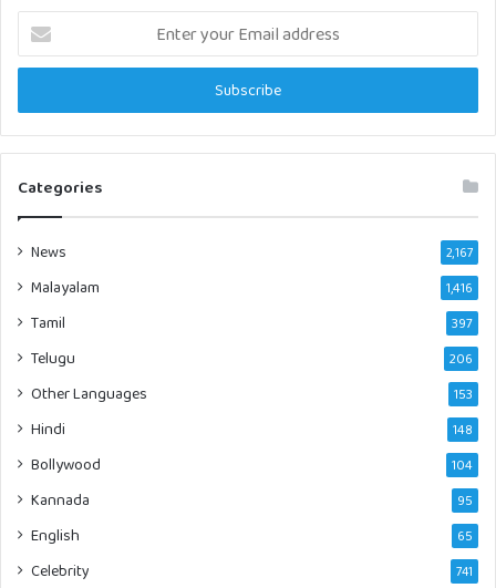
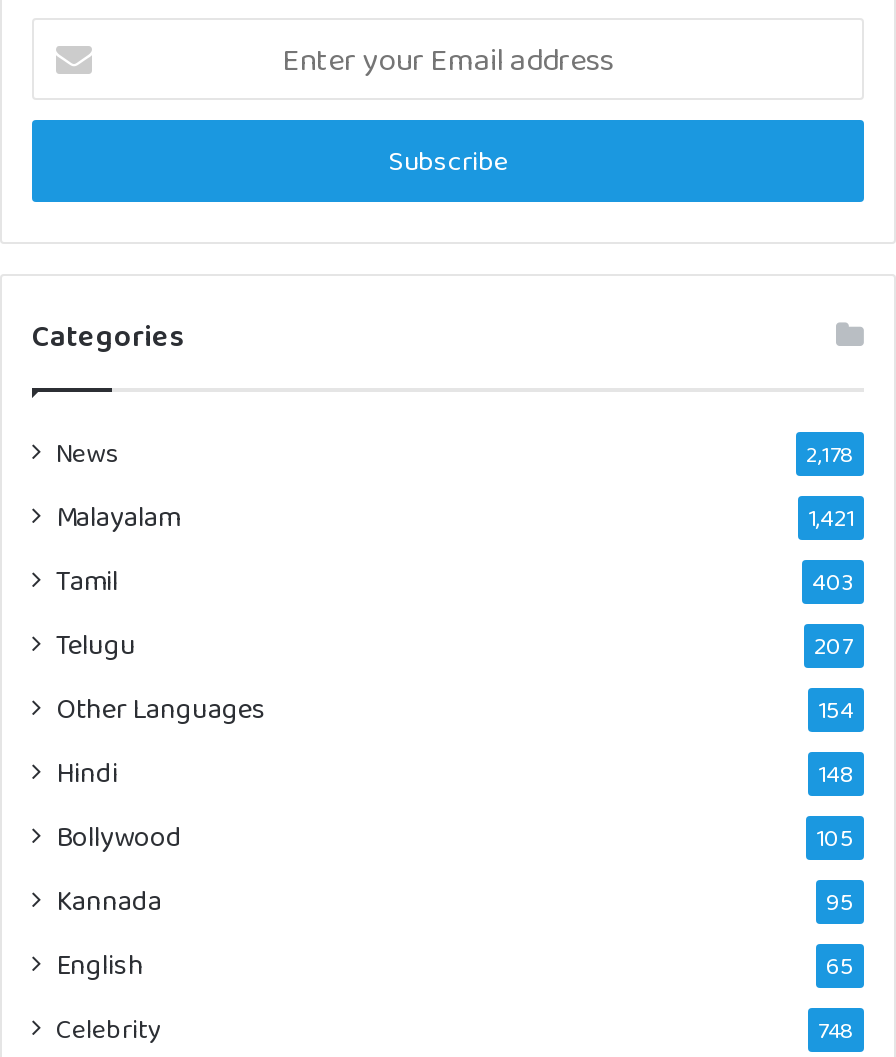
[446,242,473,262] 2,167 -> [806,436,854,472] 2,178
[446,278,473,298] 1,416 -> [808,500,854,536] 1,421
[452,313,473,333] 397 -> [812,564,854,600] 403
[449,349,473,369] 206 -> [814,628,854,664] 207
[454,384,473,404] 153 -> [818,692,854,728] 154
[452,455,473,475] 104 -> [816,820,854,856] 105
[456,561,473,581] 741 -> [818,1012,854,1048] 748

